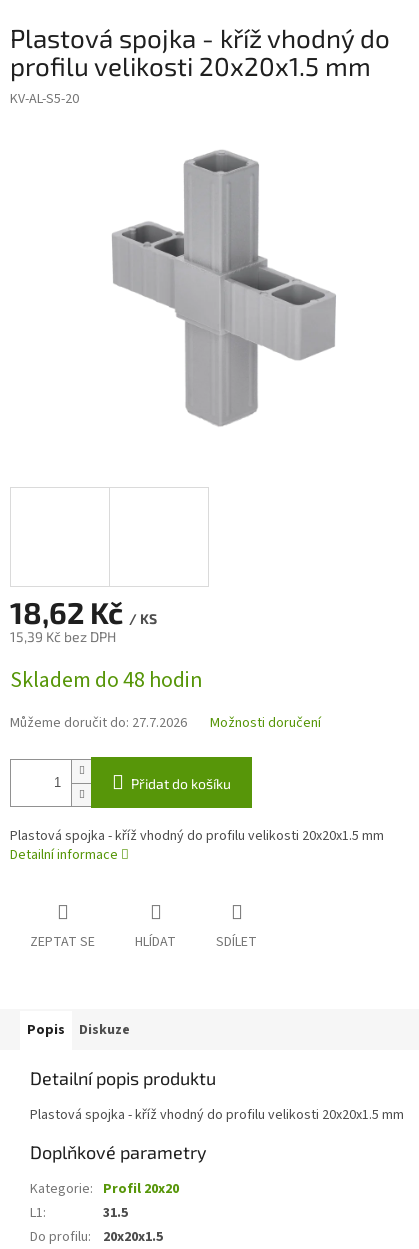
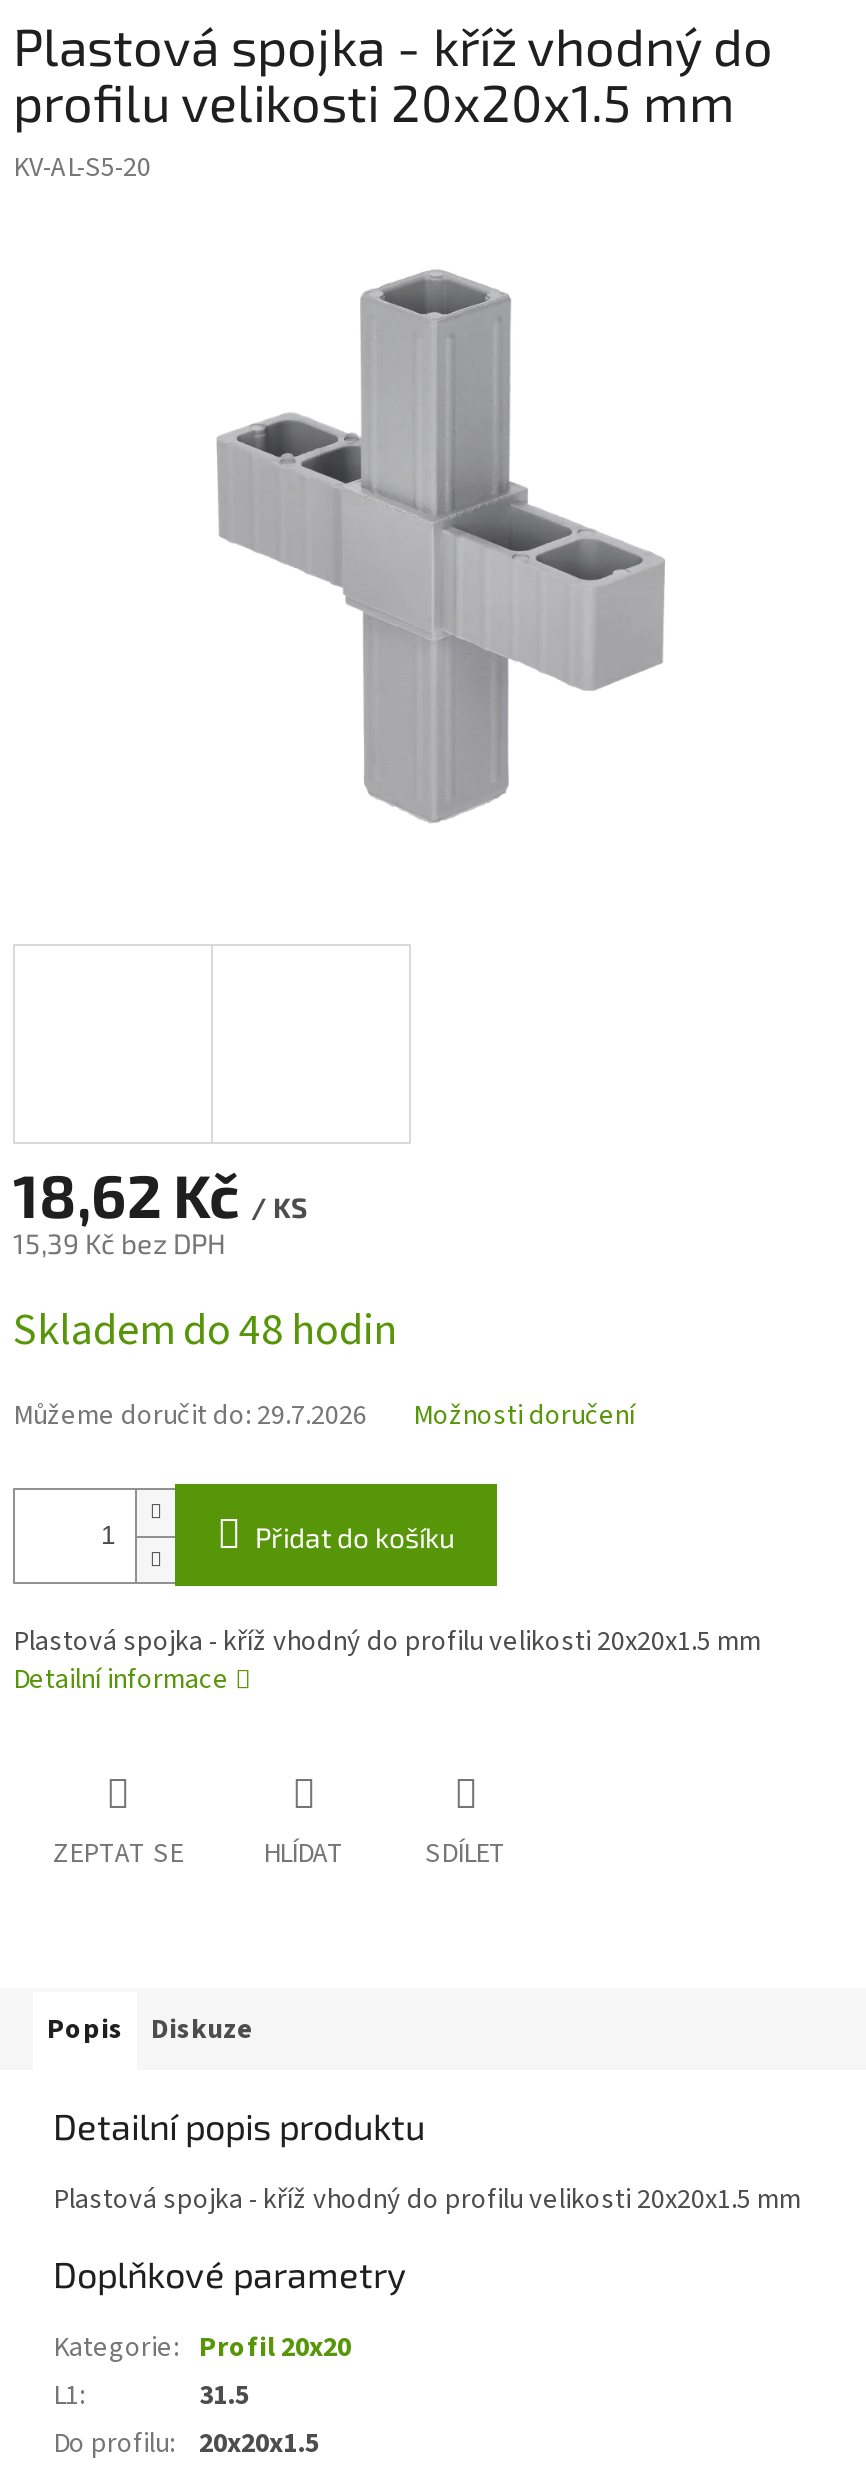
[10,713,187,733] Můžeme doručit do: 27.7.2026 -> [13,1397,367,1437] Můžeme doručit do: 29.7.2026

